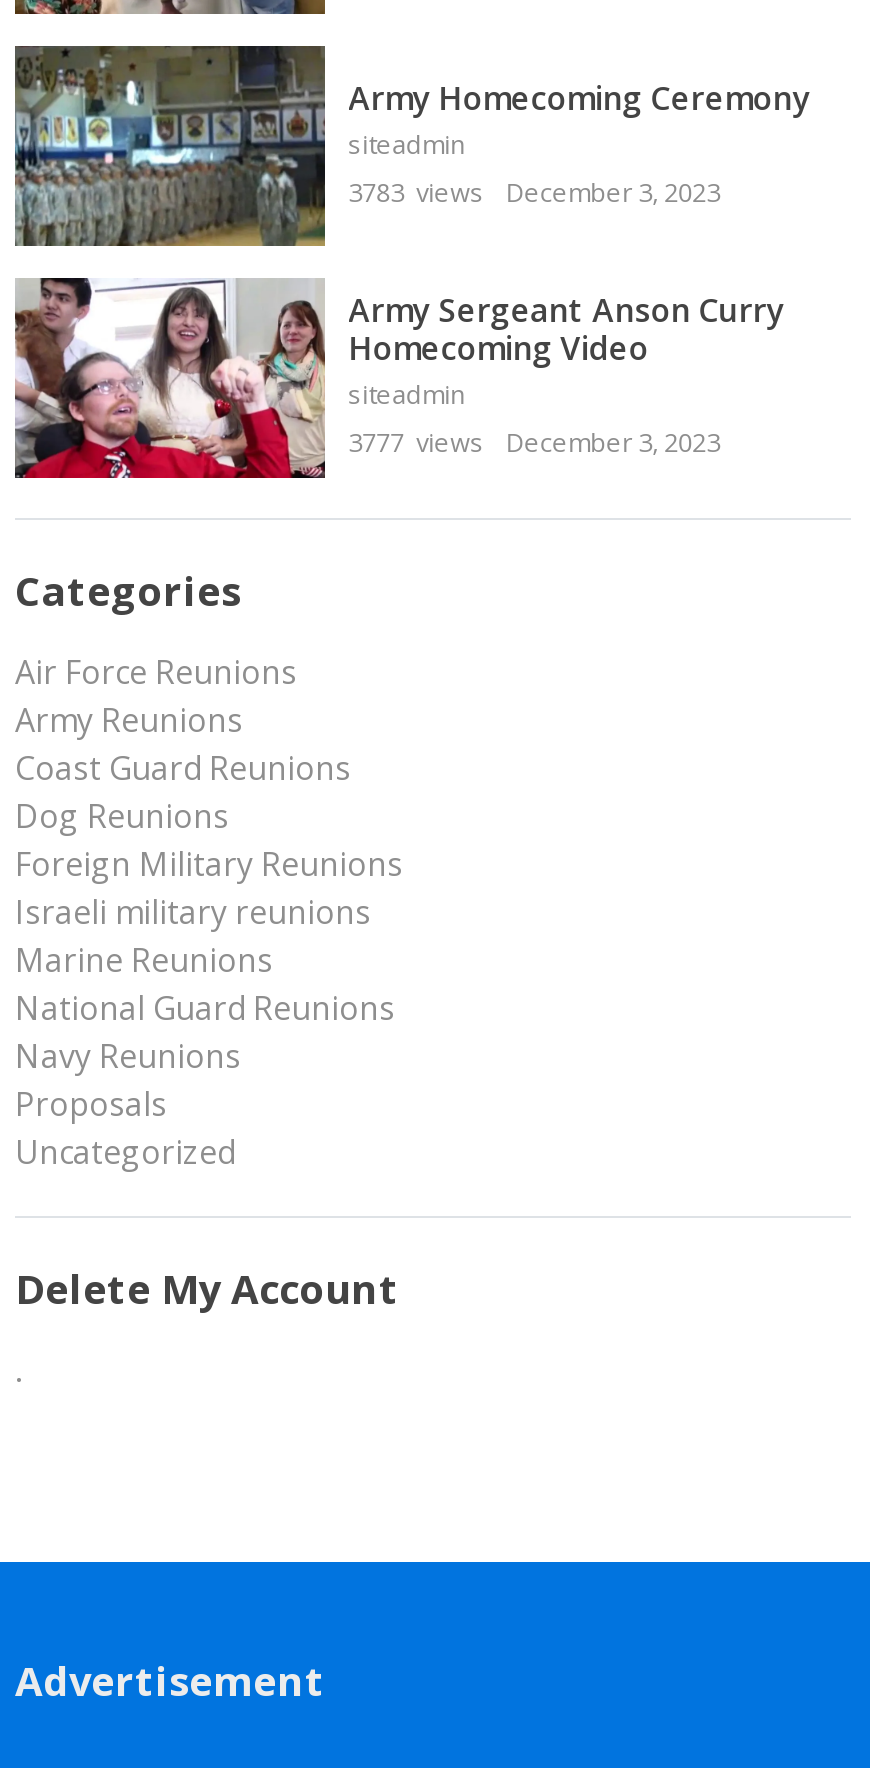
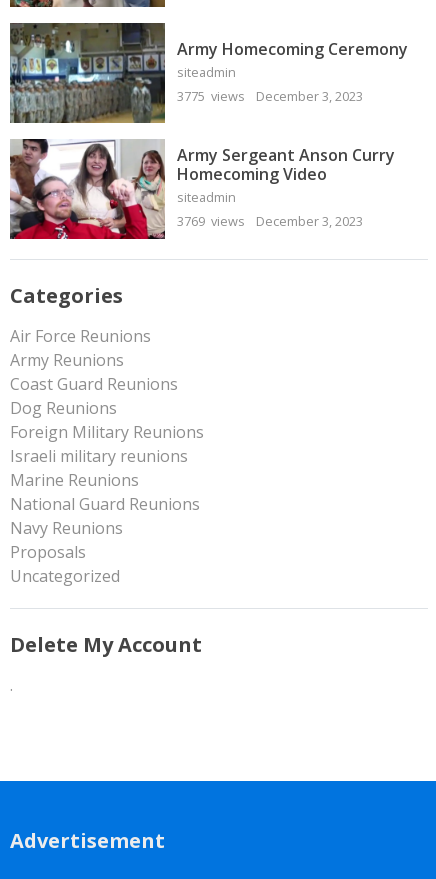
[348,174,720,210] 3783 views December 3, 2023 -> [177,87,363,105] 3775 views December 3, 2023
[348,425,720,461] 3777 views December 3, 2023 -> [177,212,363,230] 3769 views December 3, 2023

